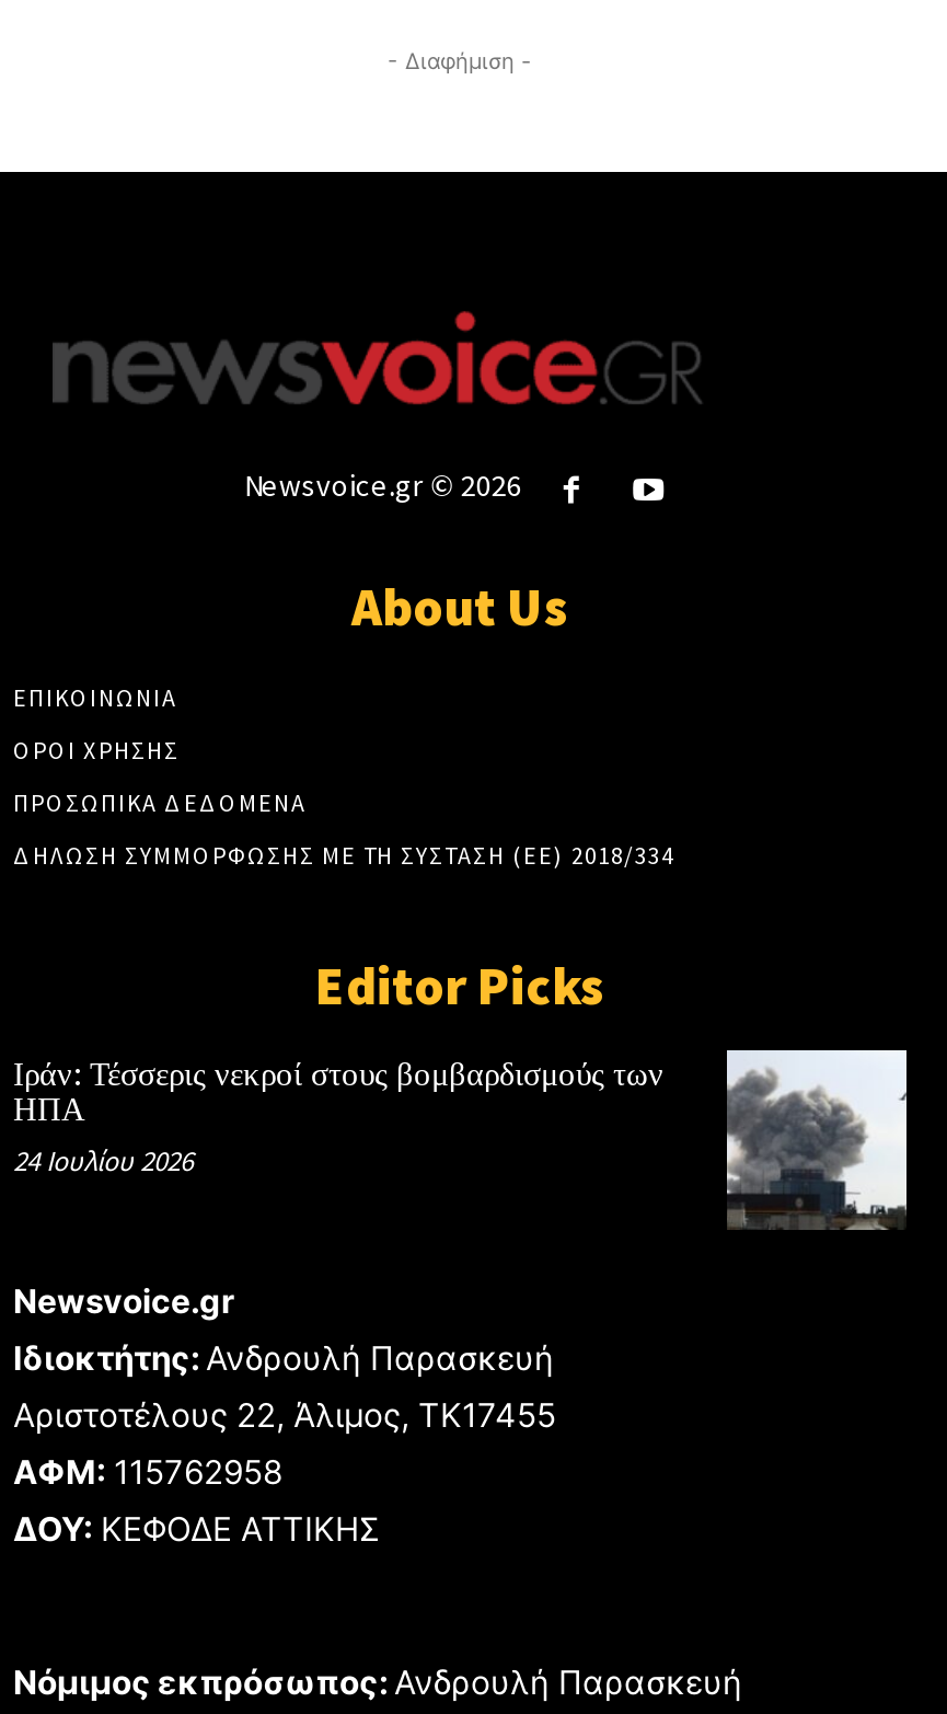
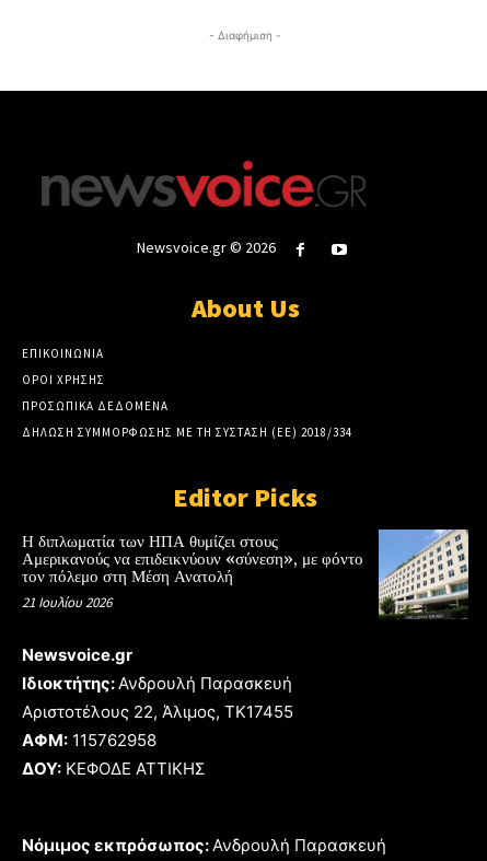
[13,1048,909,1230] [image] | Ιράν: Τέσσερις νεκροί στους βομβαρδισμούς των | ΗΠΑ | 24 Ιουλίου 2026 -> [22,528,469,618] [image] | Η διπλωματία των ΗΠΑ θυμίζει στους | Αμερικανούς να επιδεικνύουν «σύνεση», με φόντο | τον πόλεμο στη Μέση Ανατολή | 21 Ιουλίου 2026

